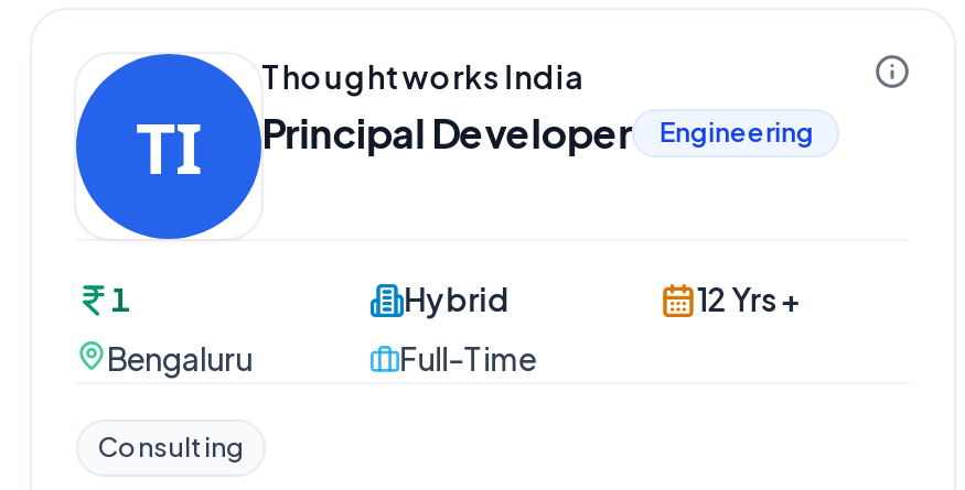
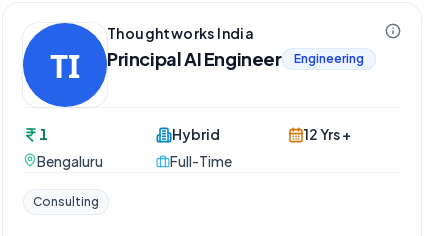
[261,107,633,157] Principal Developer -> [107,47,282,70] Principal AI Engineer

